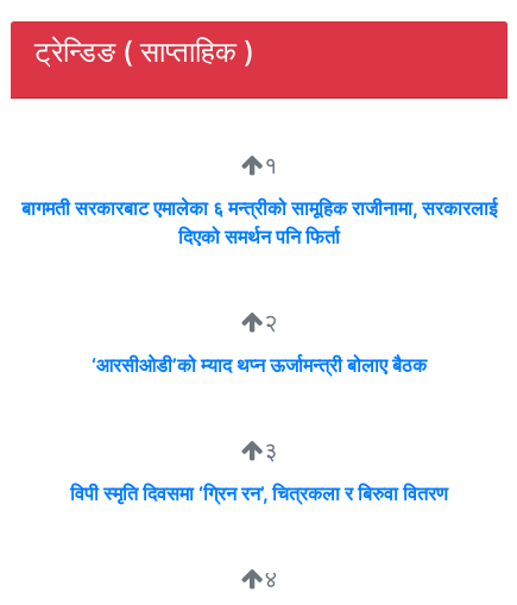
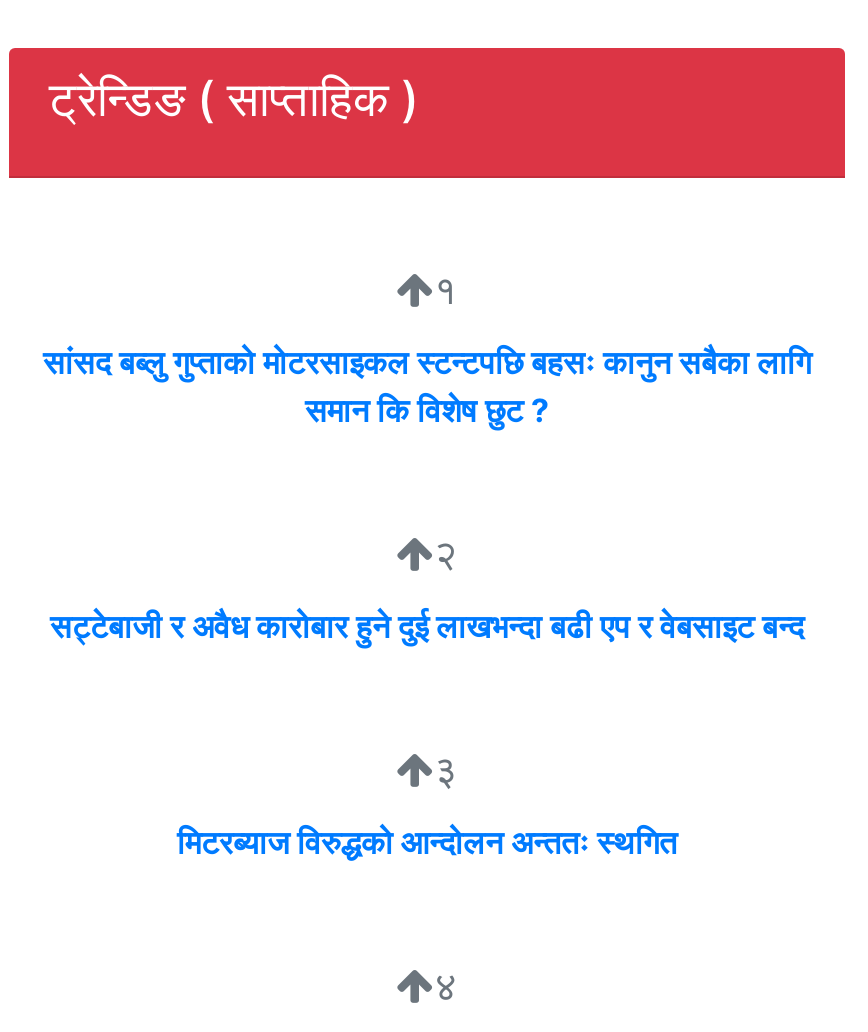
[21,196,497,249] बागमती सरकारबाट एमालेका ६ मन्त्रीको सामूहिक राजीनामा, सरकारलाई | दिएको समर्थन पनि फिर्ता -> [43,342,811,430] सांसद बब्लु गुप्ताको मोटरसाइकल स्टन्टपछि बहसः कानुन सबैका लागि | समान कि विशेष छुट ?
[92,353,427,377] ‘आरसीओडी’को म्याद थप्न ऊर्जामन्त्री बोलाए बैठक -> [50,606,804,646] सट्टेबाजी र अवैध कारोबार हुने दुई लाखभन्दा बढी एप र वेबसाइट बन्द
[70,482,448,505] विपी स्मृति दिवसमा ‘ग्रिन रन’, चित्रकला र बिरुवा वितरण -> [177,822,677,862] मिटरब्याज विरुद्धको आन्दोलन अन्ततः स्थगित

